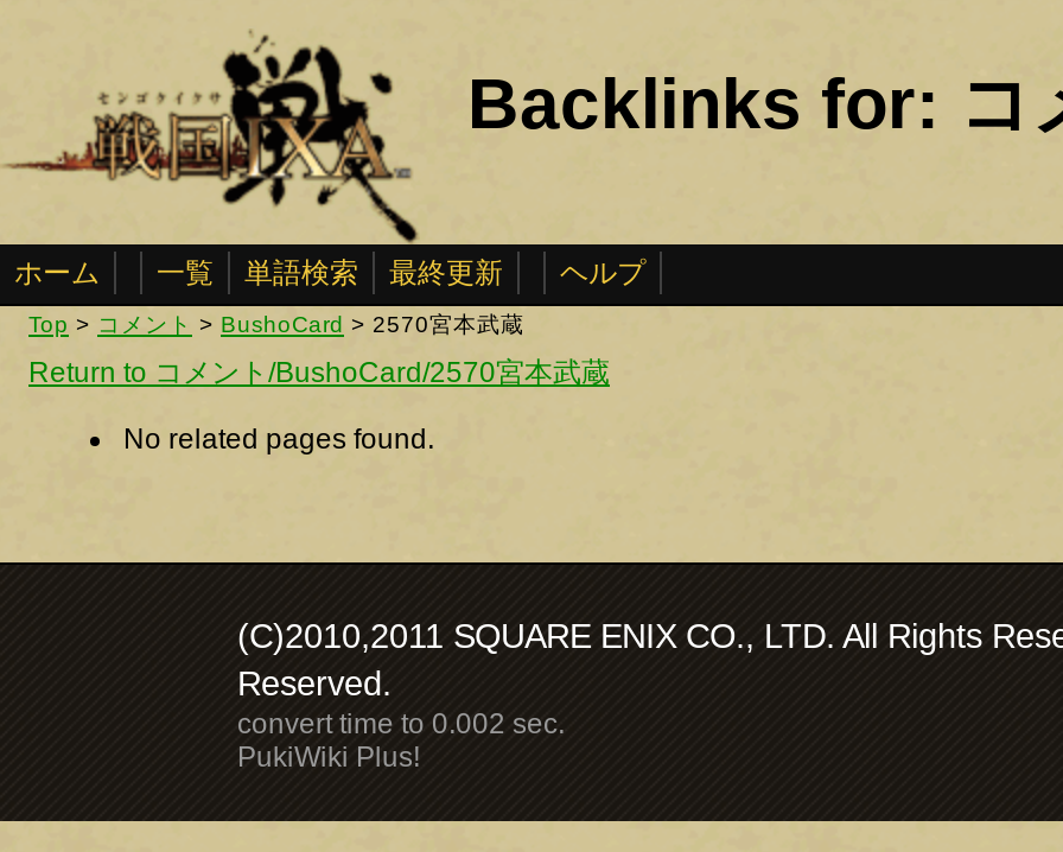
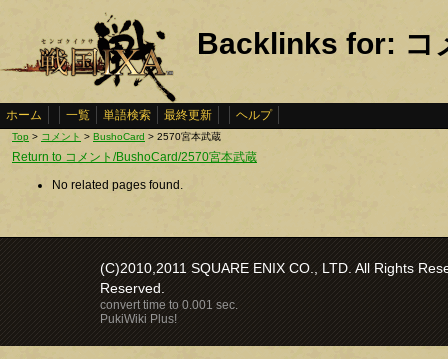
[237,707,565,740] convert time to 0.002 sec. -> [100,298,238,312] convert time to 0.001 sec.

